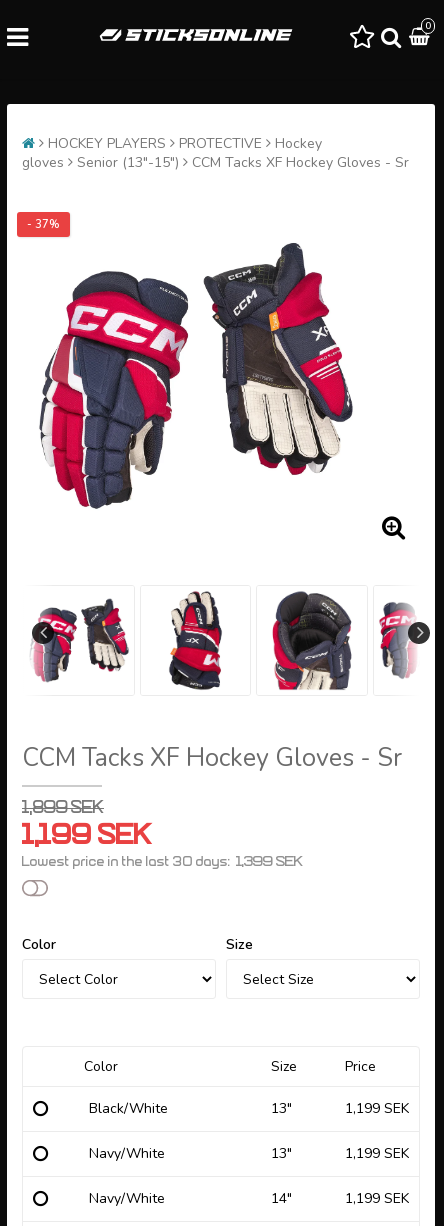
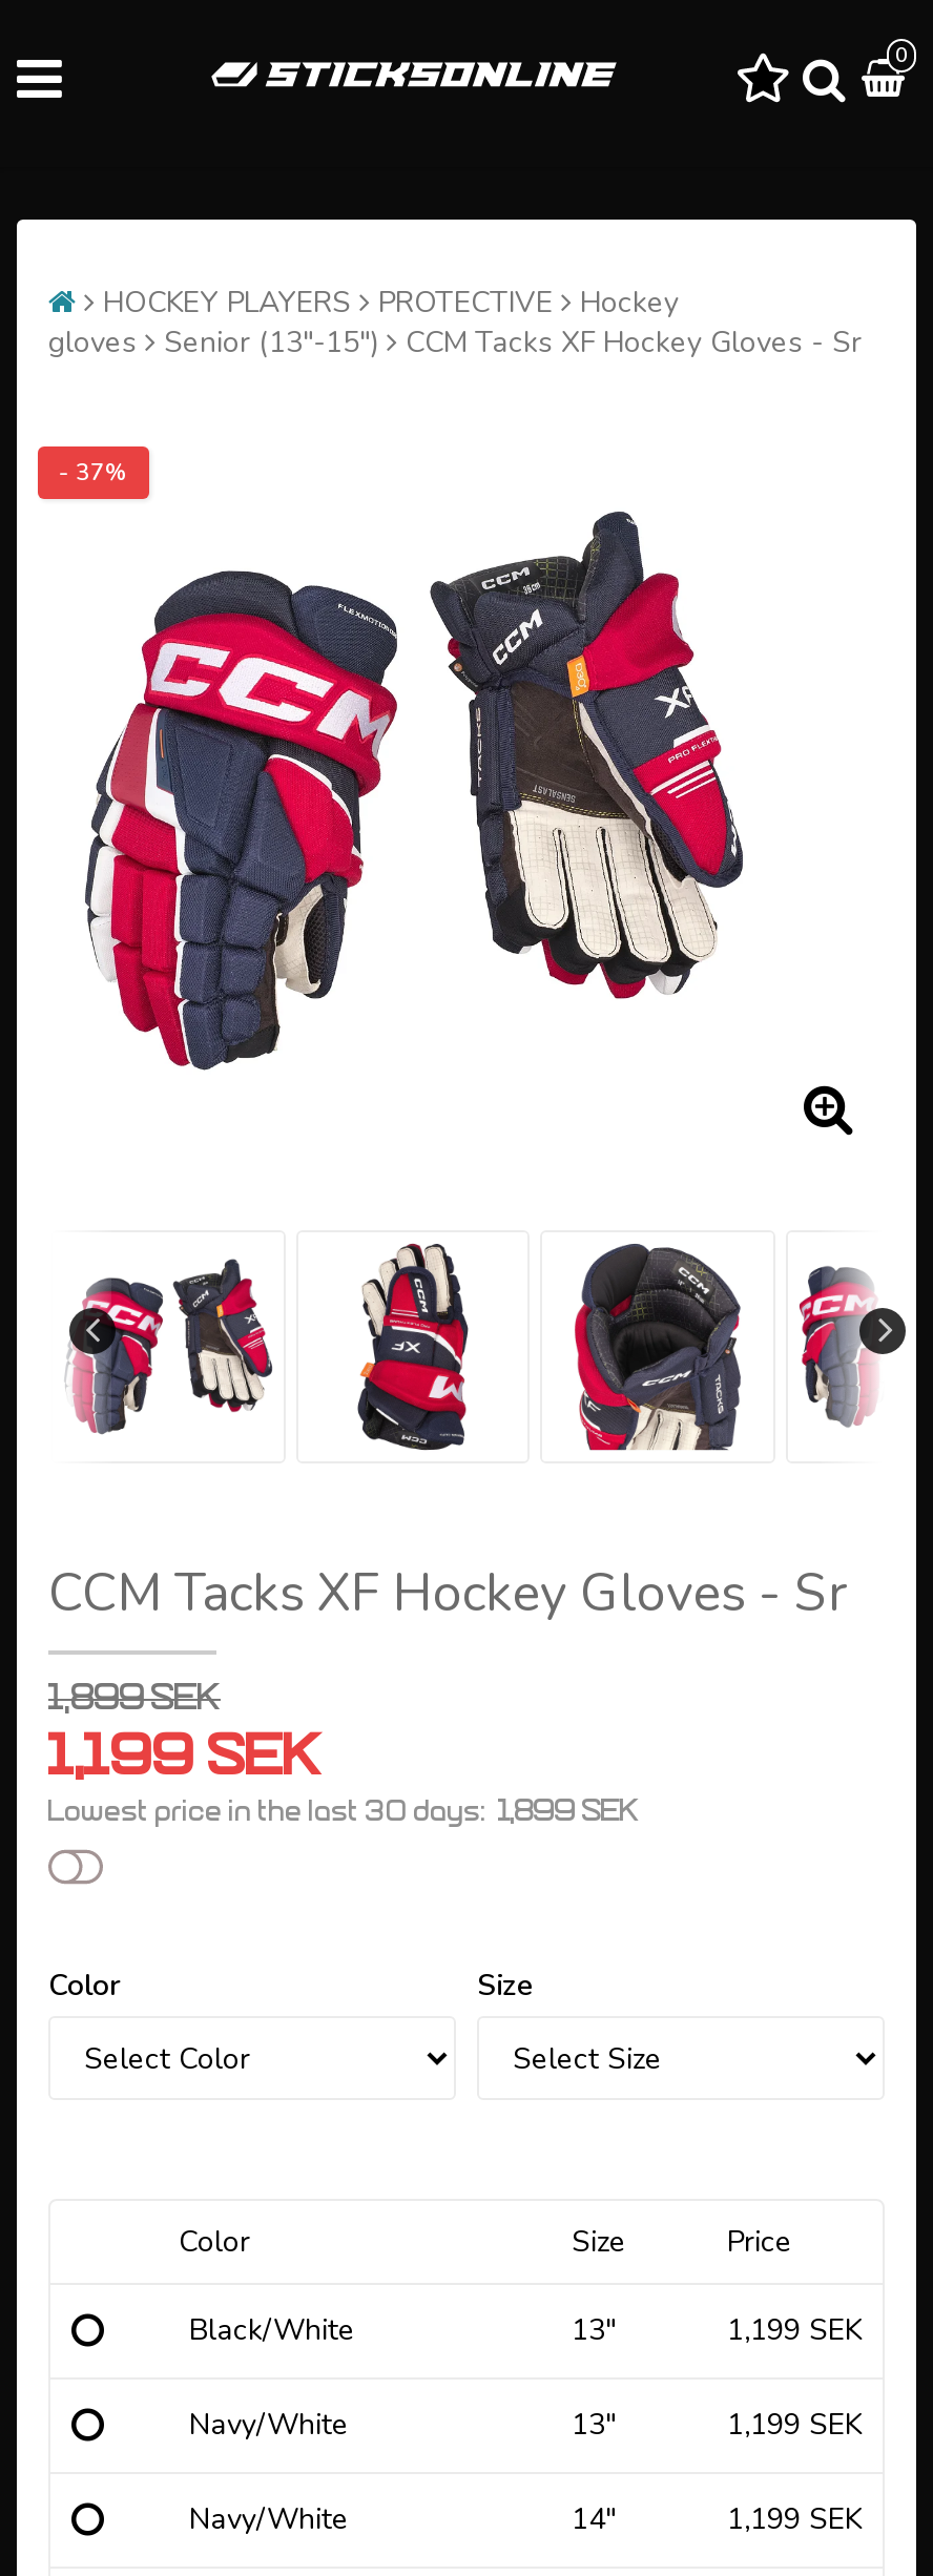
[22,853,303,869] Lowest price in the last 30 days 1,399 SEK -> [48,1794,639,1828] Lowest price in the last 30 days 1,899 SEK

